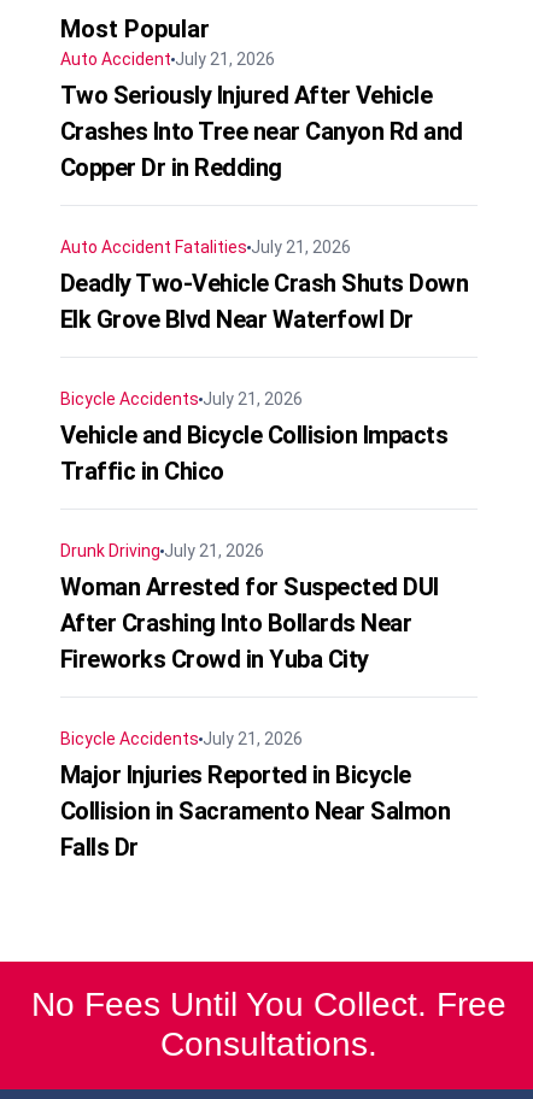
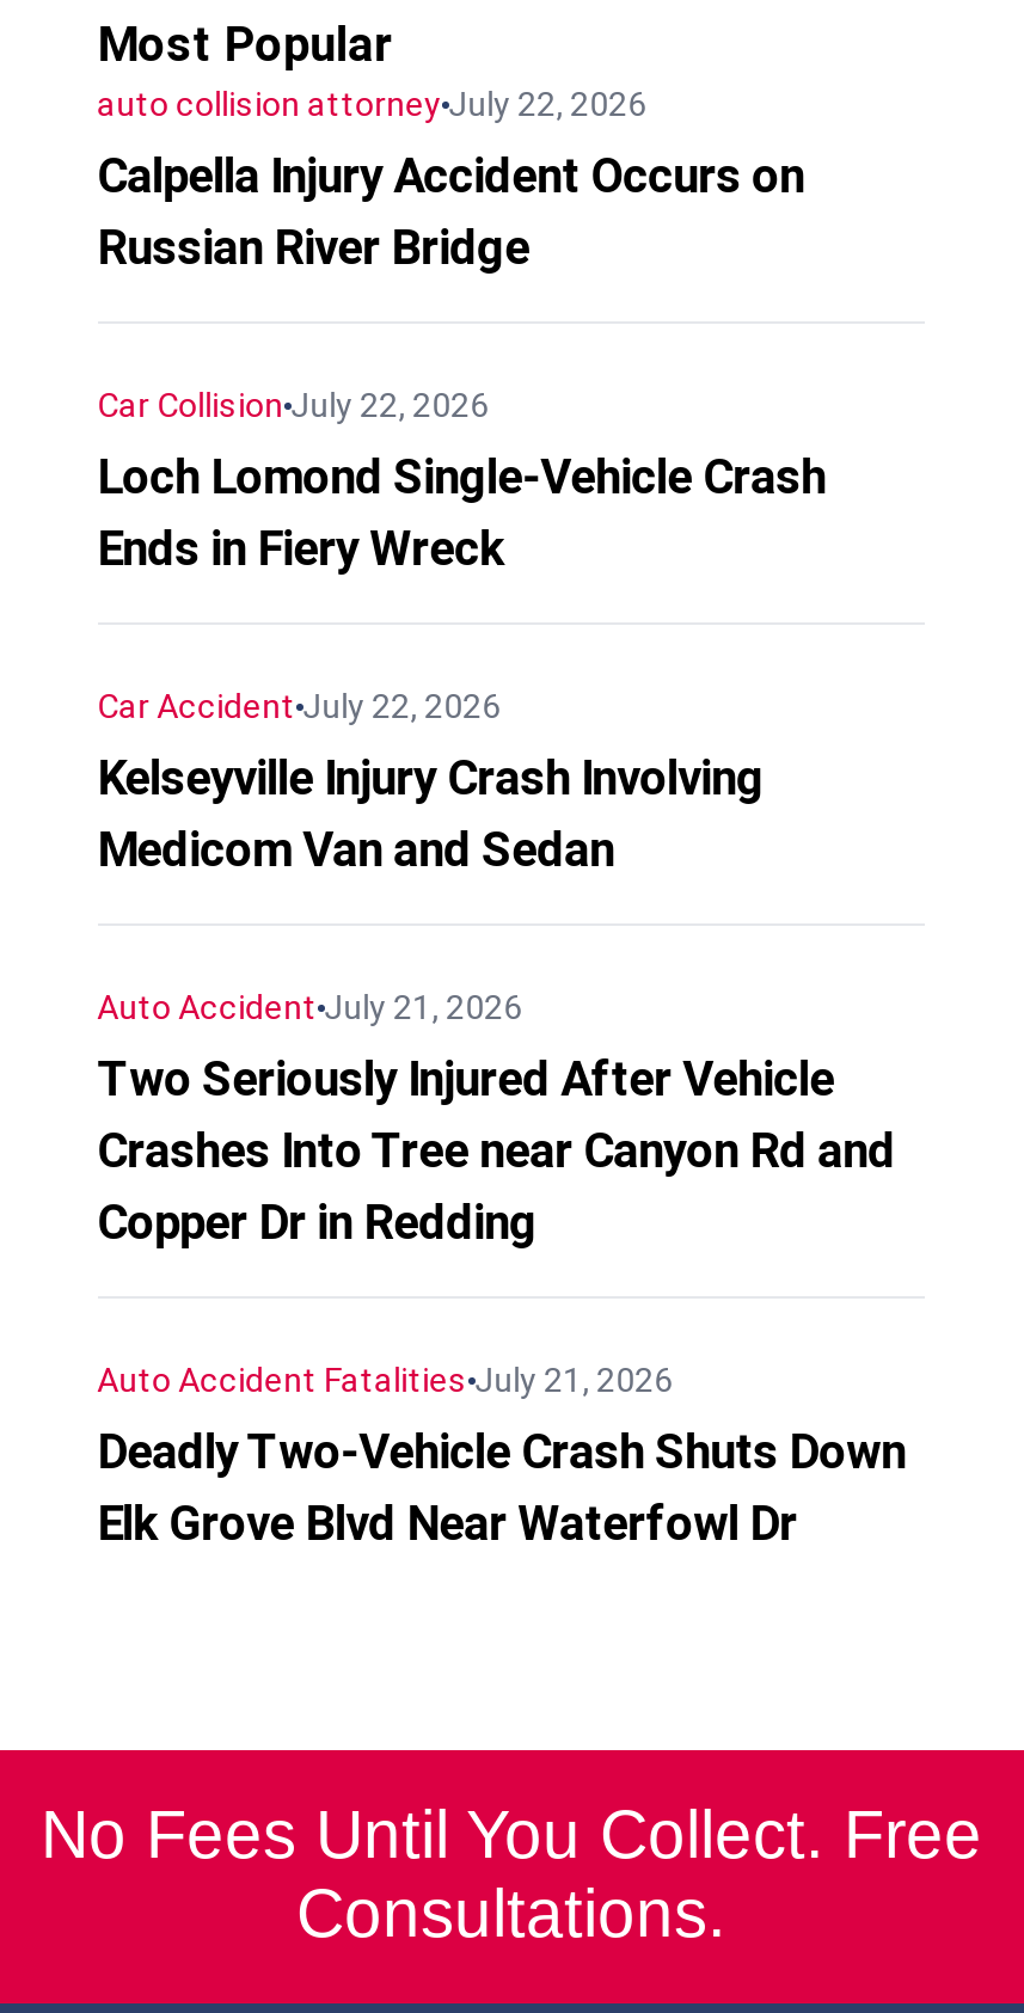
none -> [97,85,826,878] auto collision attorney July 22, 2026 | Calpella Injury Accident Occurs on | Russian River Bridge | Car Collision July 22, 2026 | Loch Lomond Single-Vehicle Crash | Ends in Fiery Wreck | Car Accident July 22, 2026 | Kelseyville Injury Crash Involving | Medicom Van and Sedan
moved [60,49,468,334] -> [97,988,906,1552]: Auto Accident July 21, 2026 | Two Seriously Injured After Vehicle | Crashes Into Tree near Canyon Rd and | Copper Dr in Redding | Auto Accident Fatalities July 21, 2026 | Deadly Two-Vehicle Crash Shuts Down | Elk Grove Blvd Near Waterfowl Dr
[60,389,450,861] Bicycle Accidents July 21, 2026 | Vehicle and Bicycle Collision Impacts | Traffic in Chico | Drunk Driving July 21, 2026 | Woman Arrested for Suspected DUI | After Crashing Into Bollards Near | Fireworks Crowd in Yuba City | Bicycle Accidents July 21, 2026 | Major Injuries Reported in Bicycle | Collision in Sacramento Near Salmon | Falls Dr -> none

